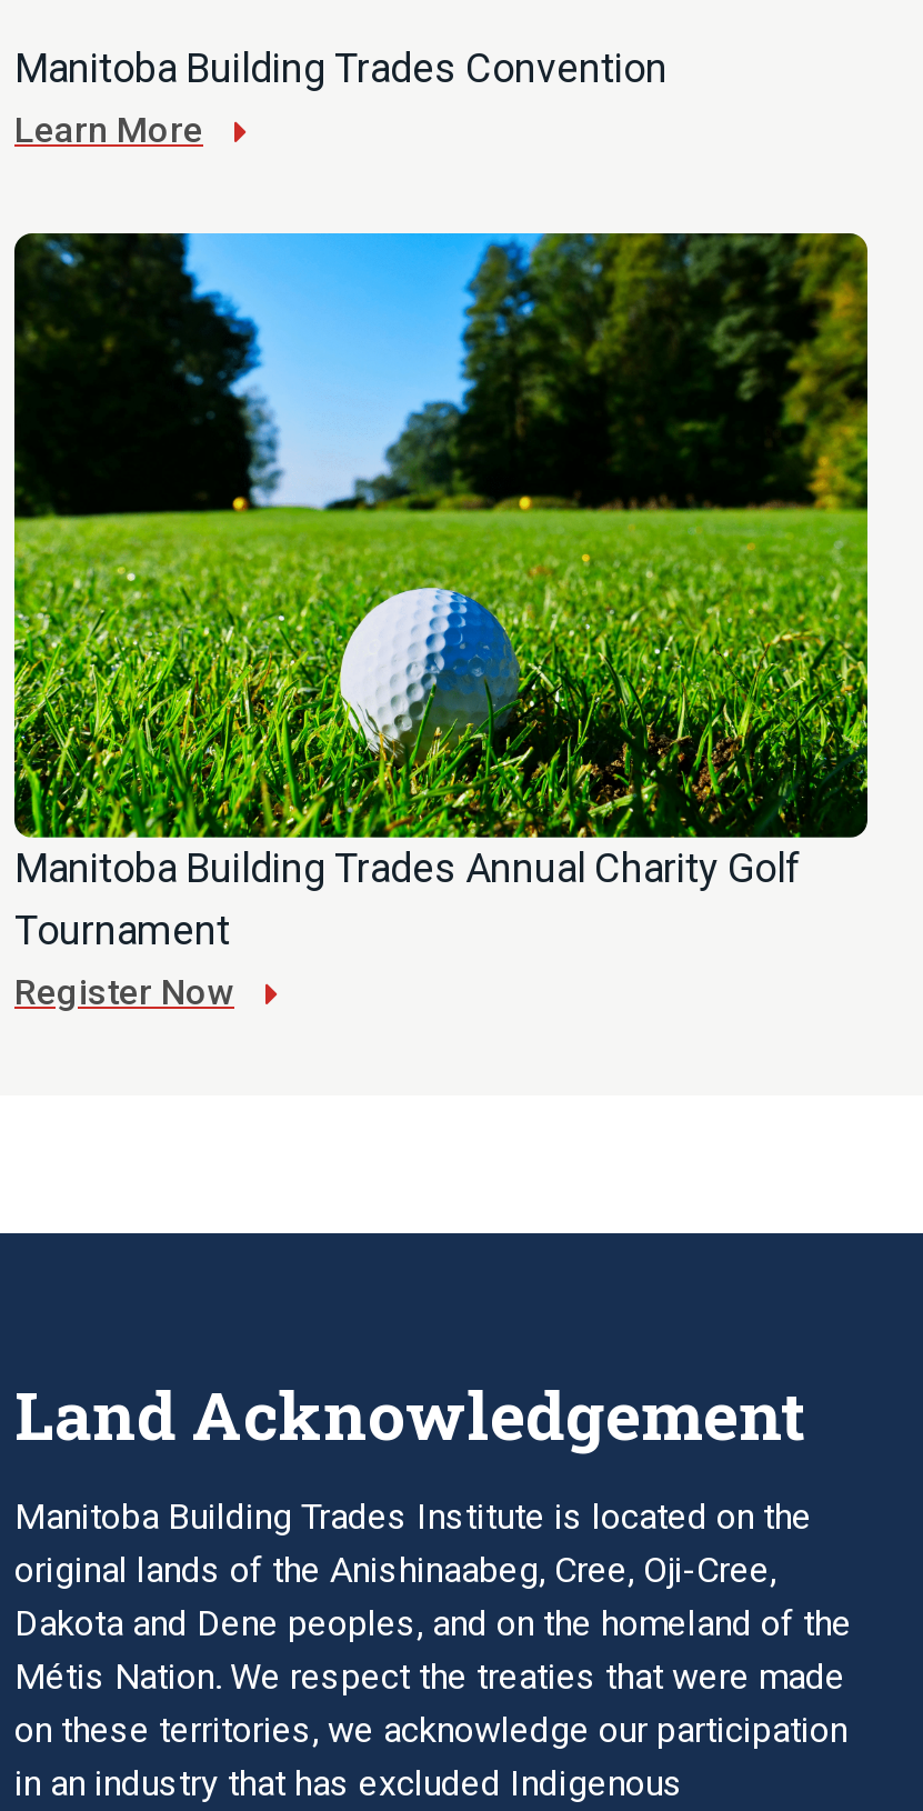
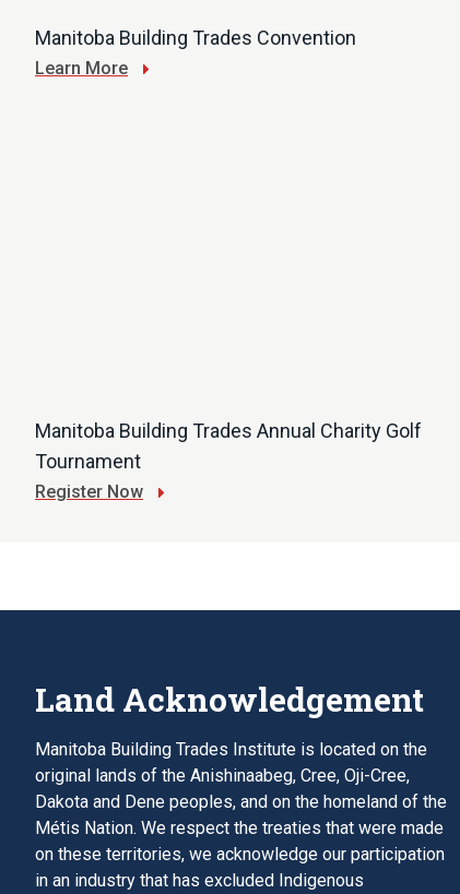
[12,231,870,840] [image] -> none

